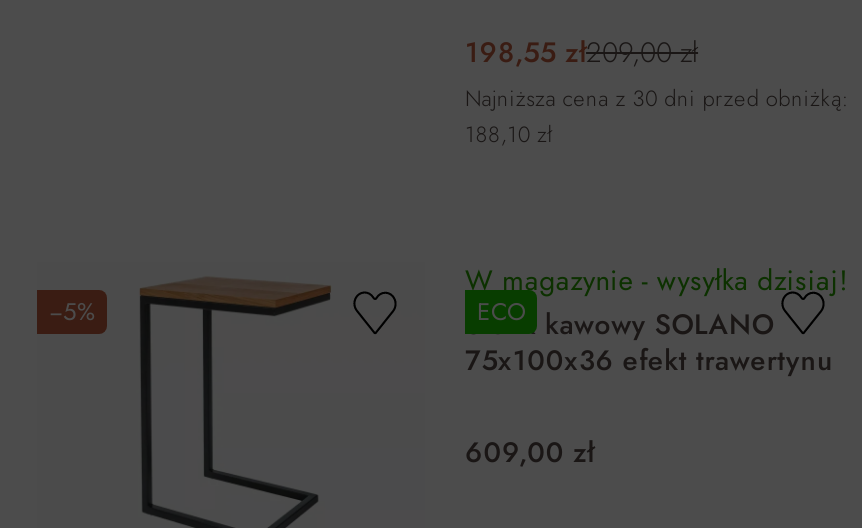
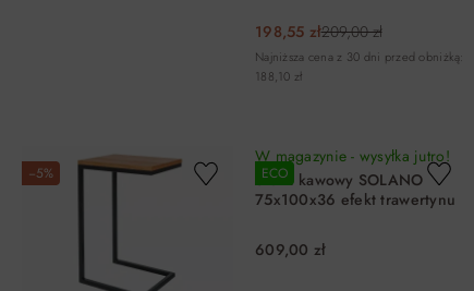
[465,259,848,299] W magazynie - wysyłka dzisiaj! -> [255,144,450,166] W magazynie - wysyłka jutro!

